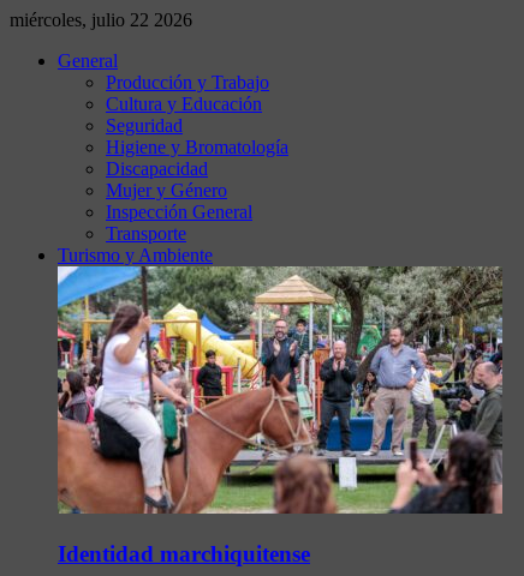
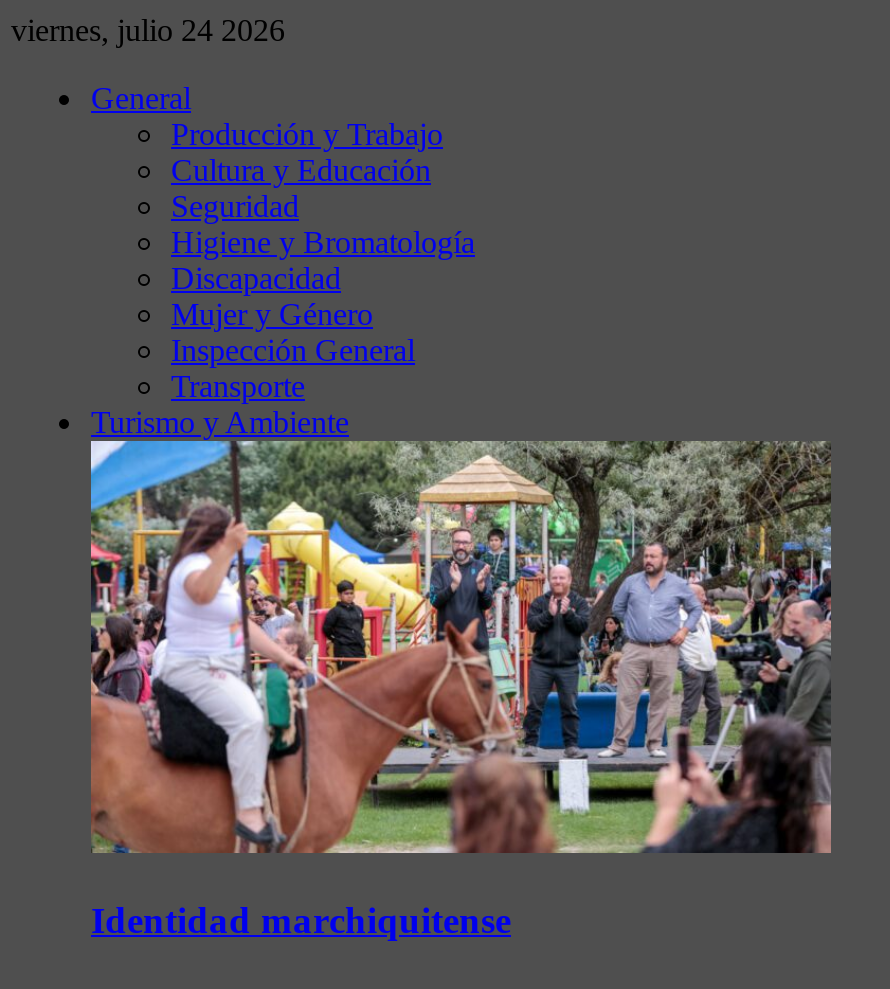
[10,10,192,30] miércoles, julio 22 2026 -> [11,13,285,47] viernes, julio 24 2026

